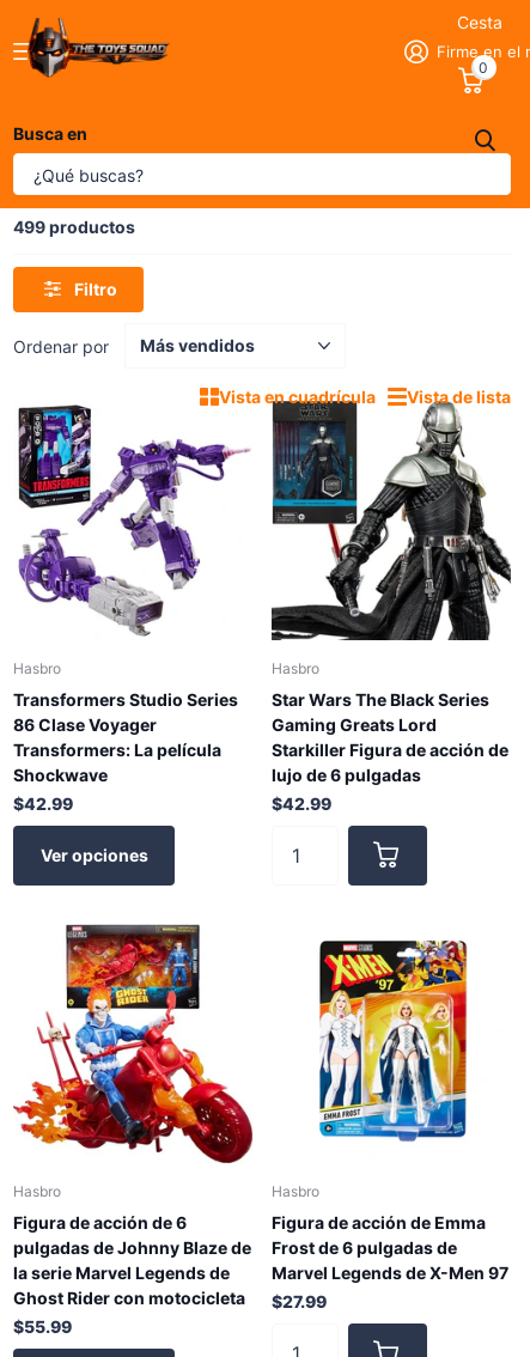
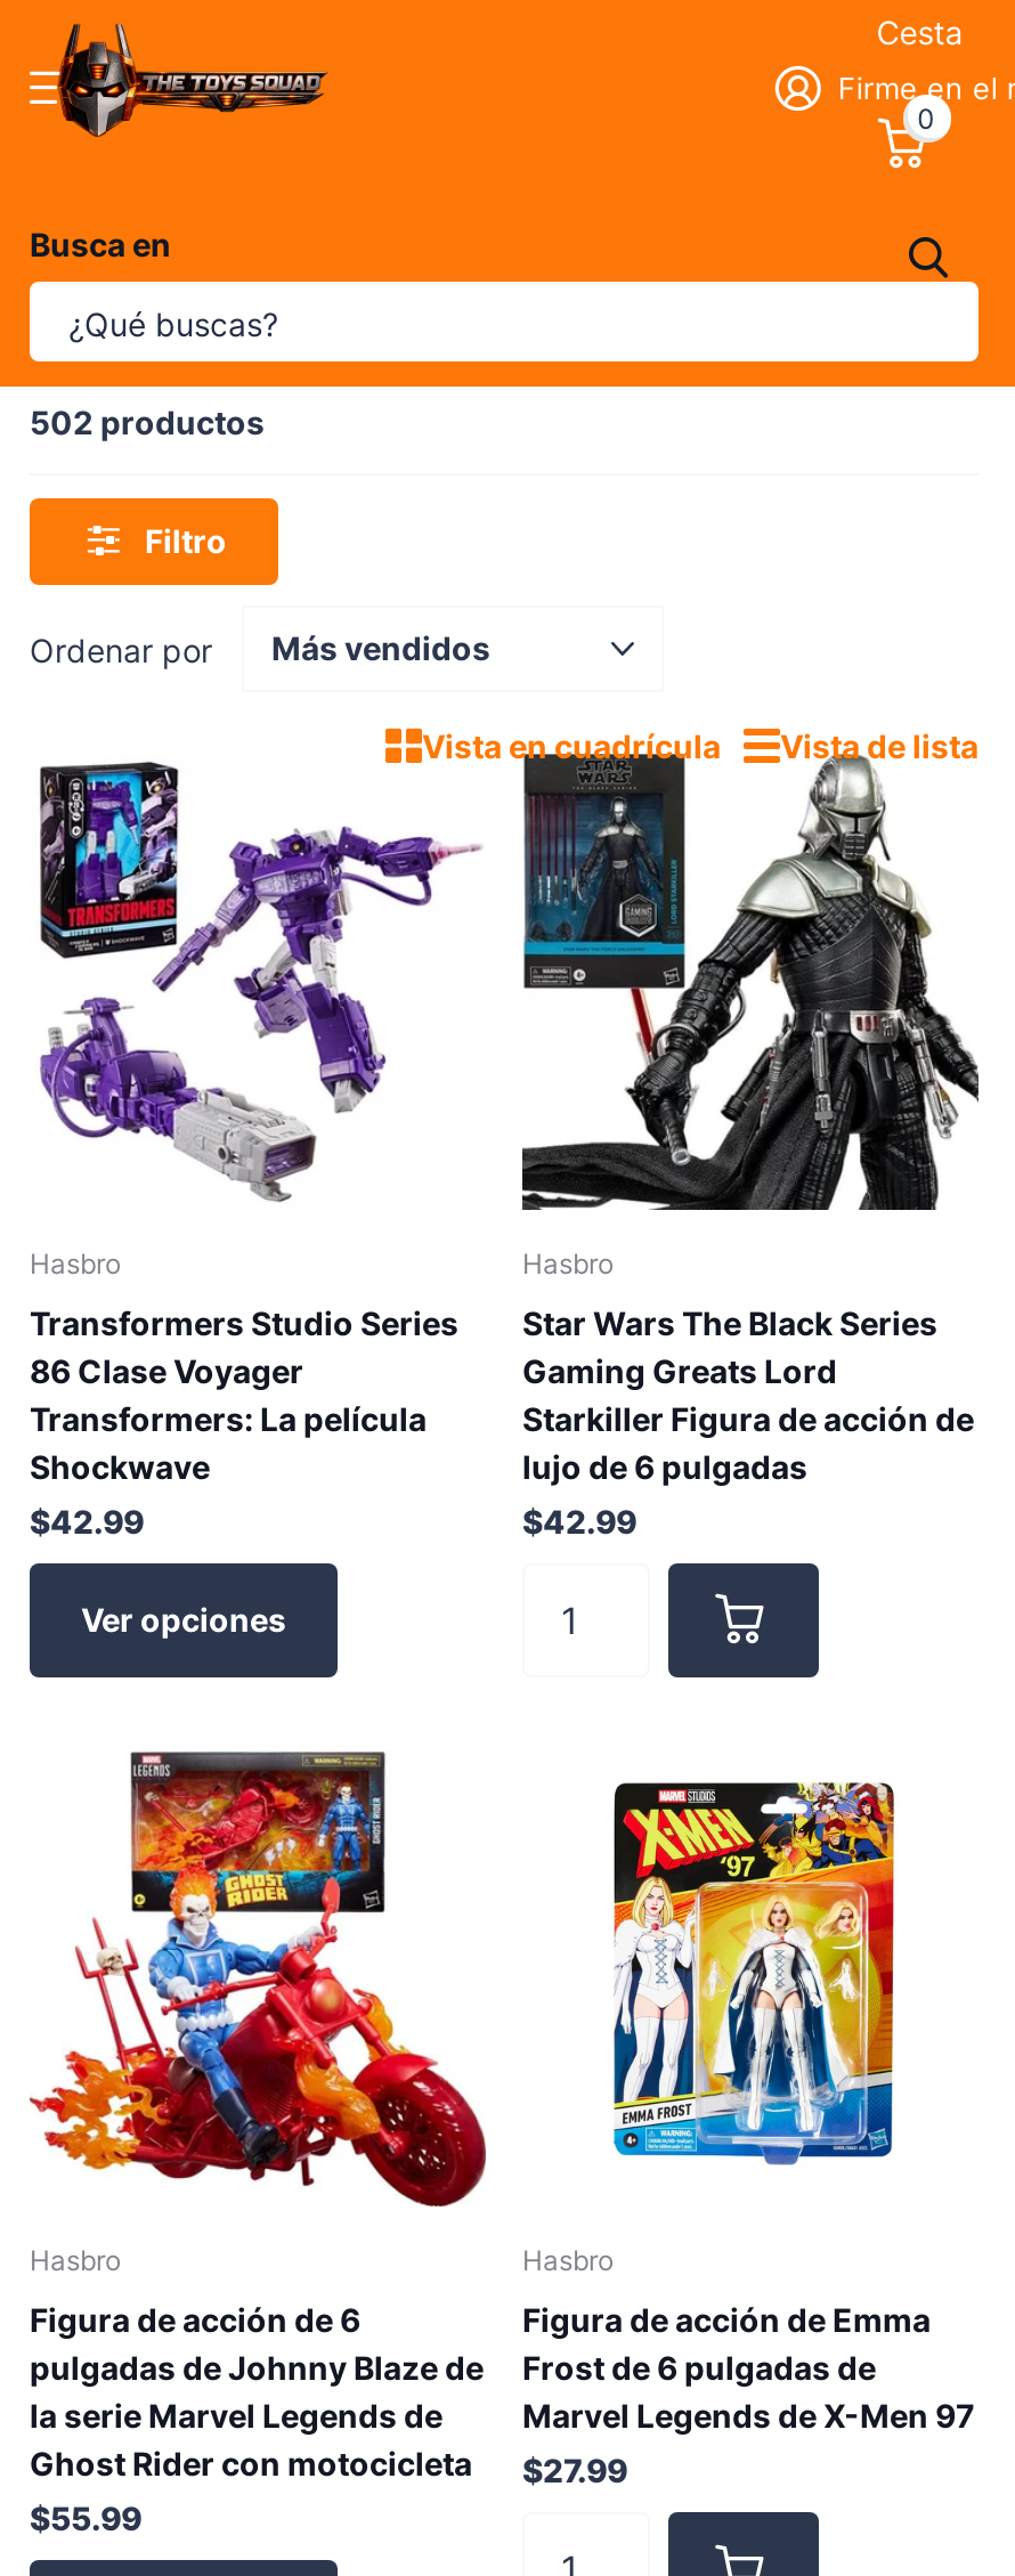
[13,217,135,237] 499 productos -> [30,403,265,441] 502 productos

